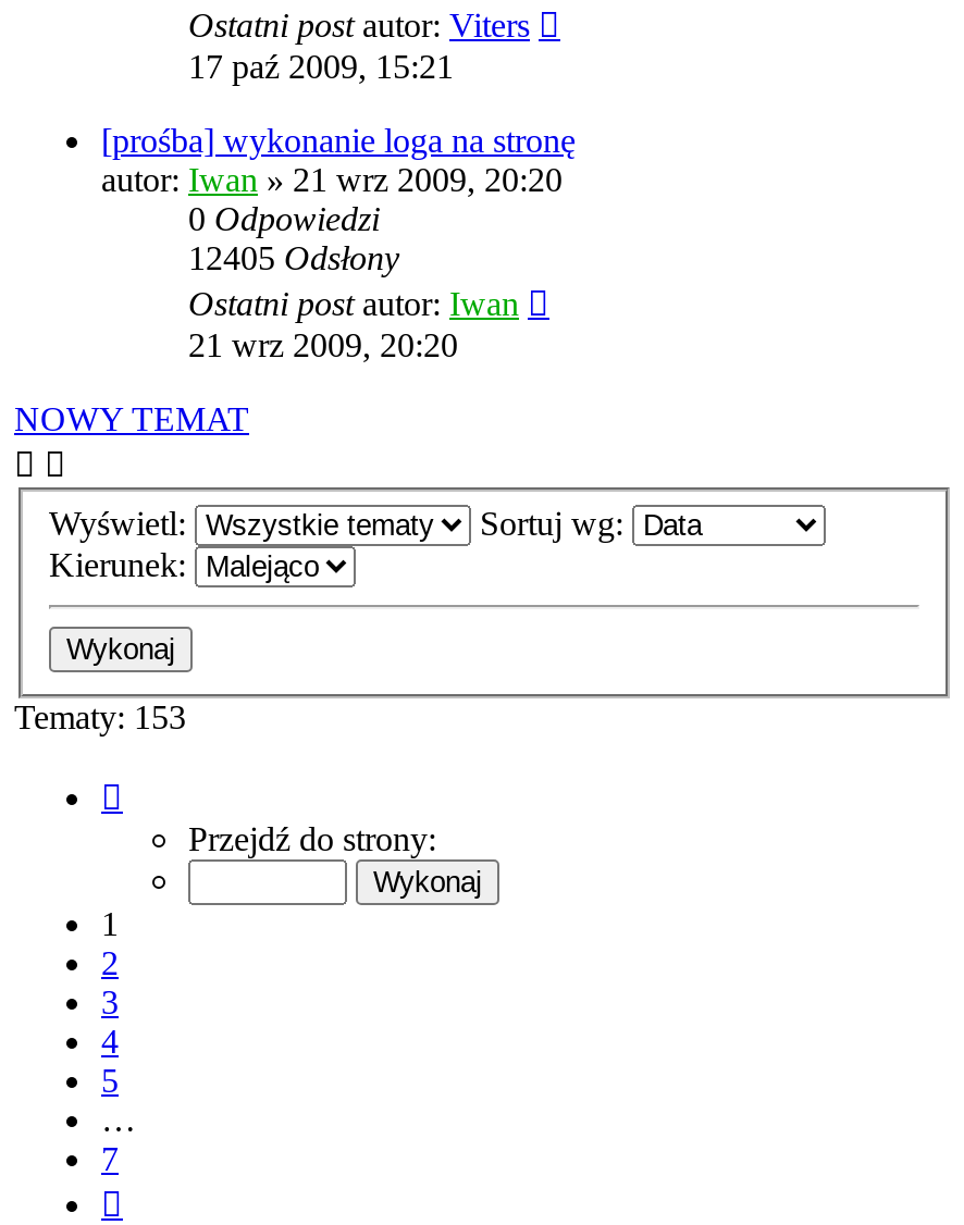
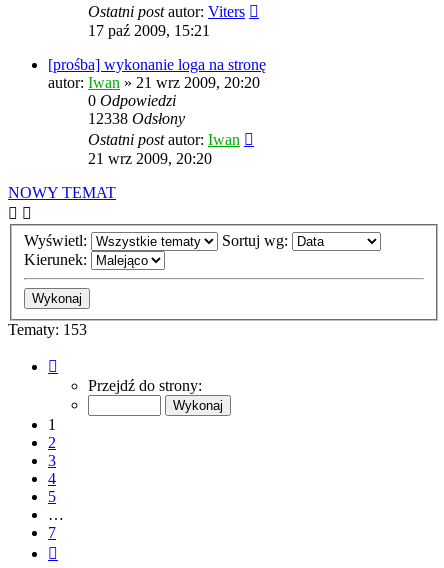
[188,239,399,276] 12405 Odsłony -> [88,110,185,127] 12338 Odsłony

